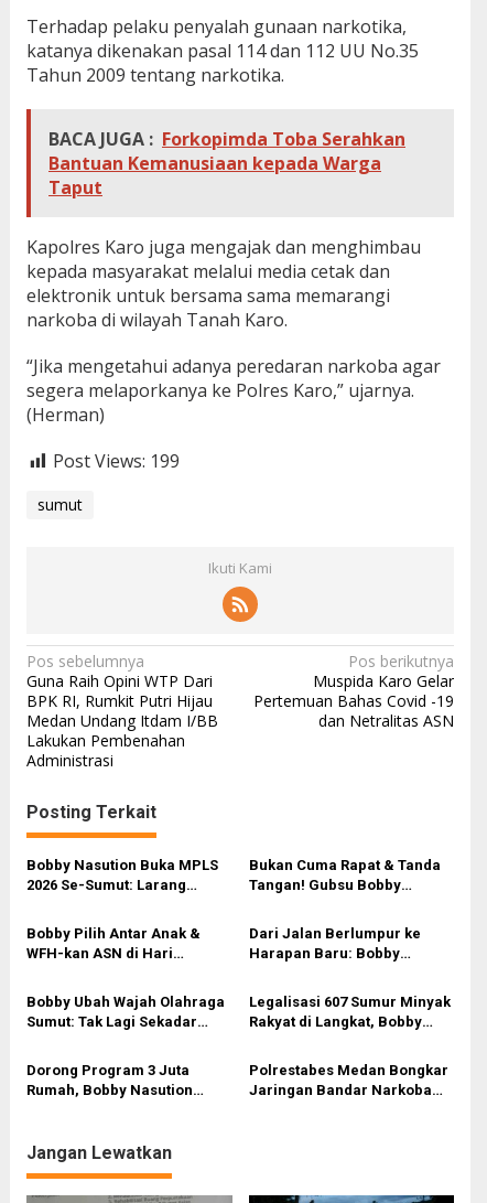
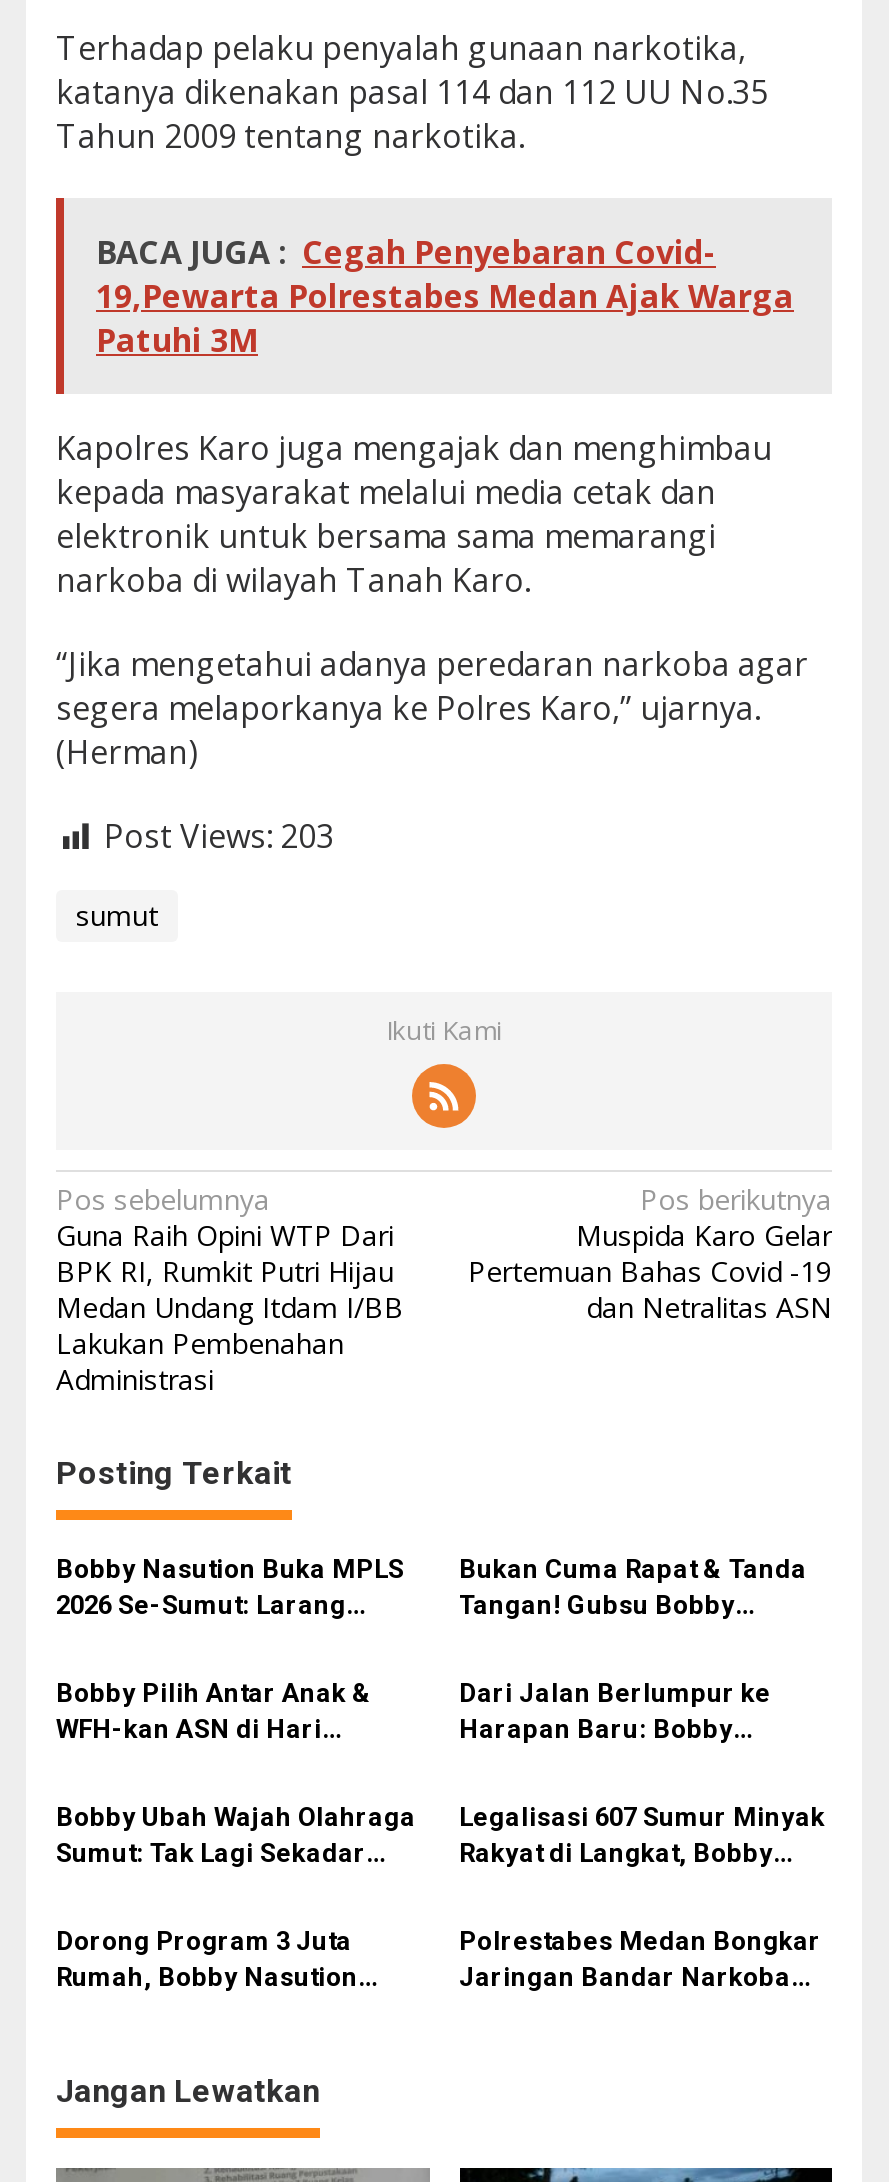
[48,127,405,200] BACA JUGA : Forkopimda Toba Serahkan | Bantuan Kemanusiaan kepada Warga | Taput -> [96,231,794,363] BACA JUGA : Cegah Penyebaran Covid- | 19,Pewarta Polrestabes Medan Ajak Warga | Patuhi 3M
[53,449,180,473] Post Views: 199 -> [104,815,334,859] Post Views: 203

